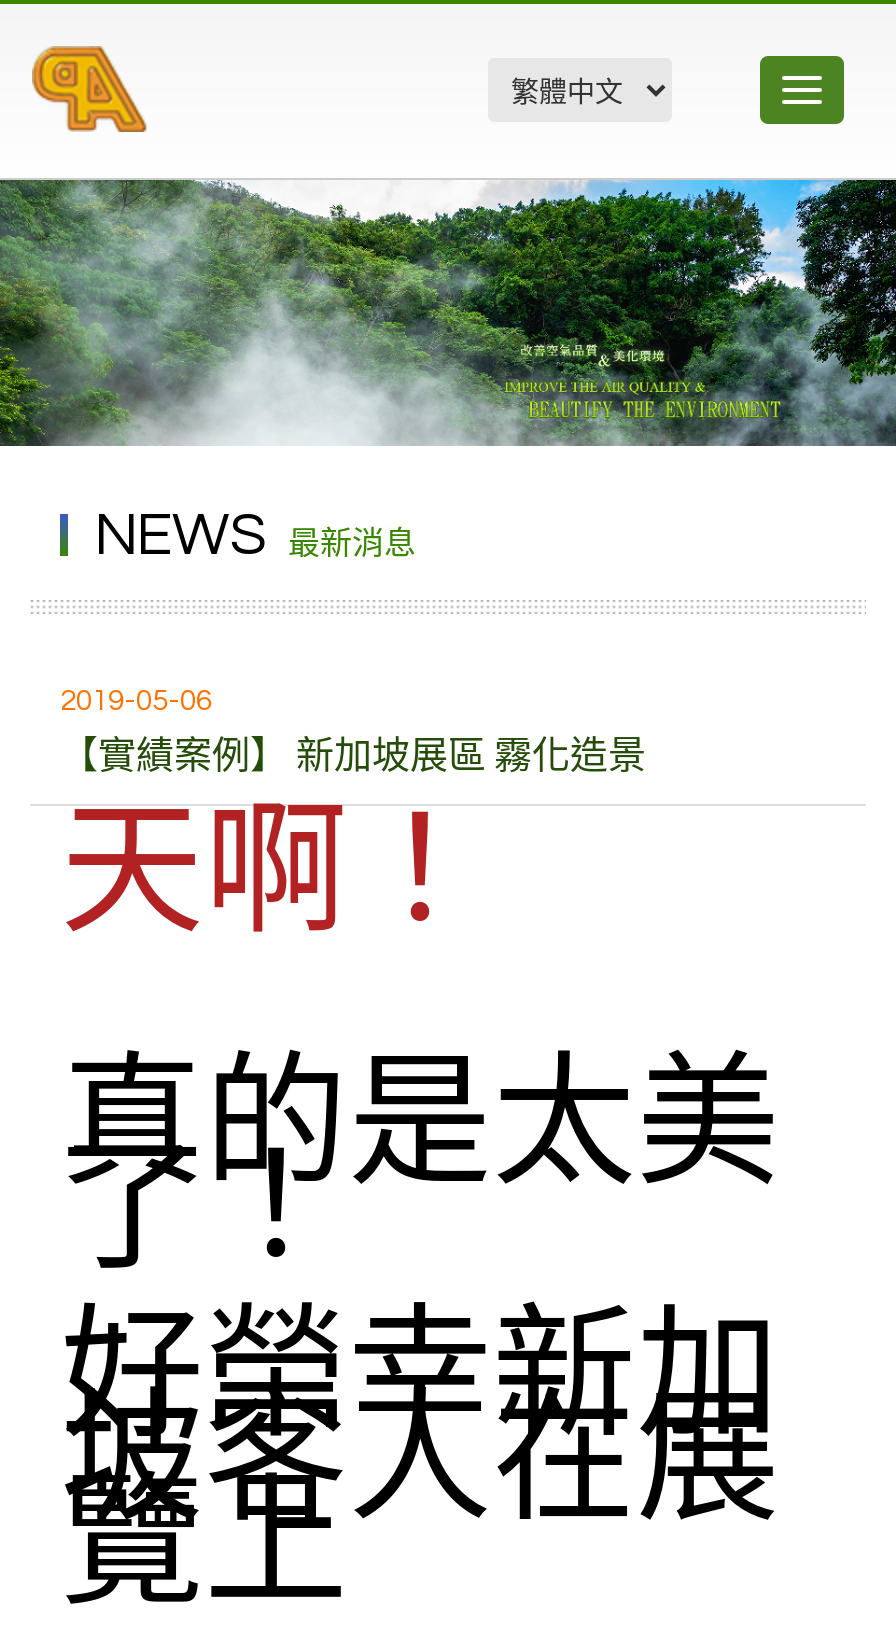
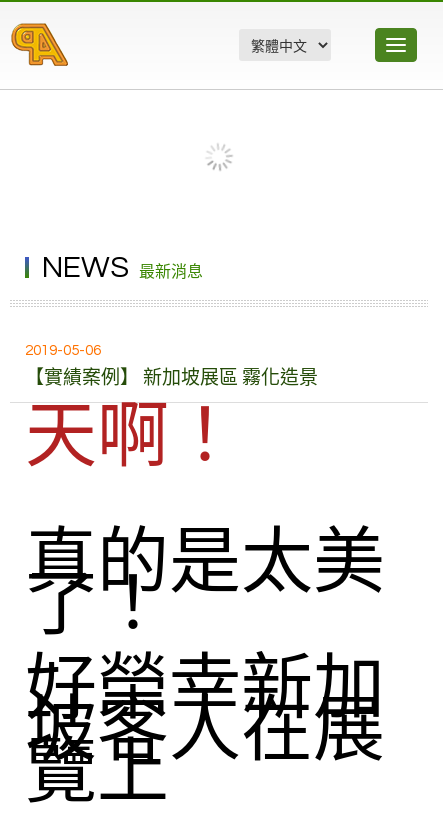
[6,178,890,448] [image] -> none

